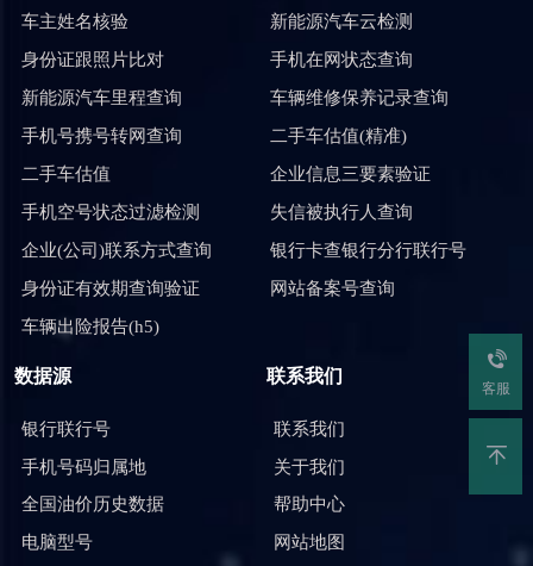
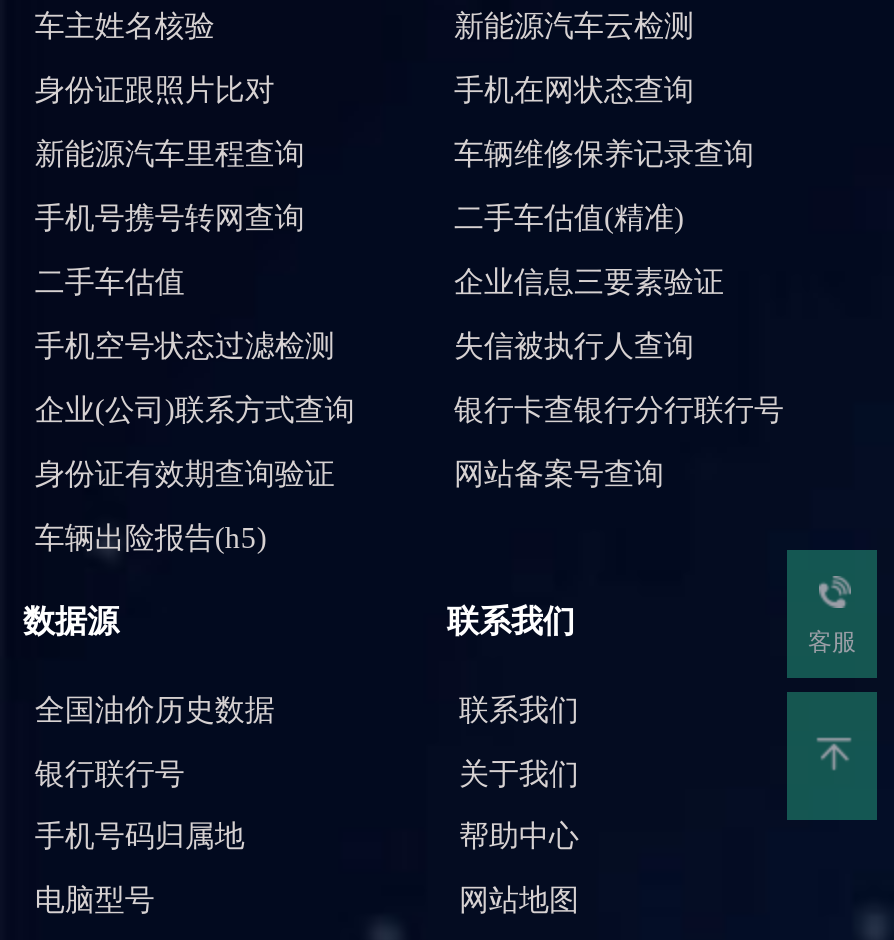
moved [21,419,146,476] -> [35,757,245,853]: 银行联行号 | 手机号码归属地
moved [21,495,164,514] -> [35,693,275,725]: 全国油价历史数据

